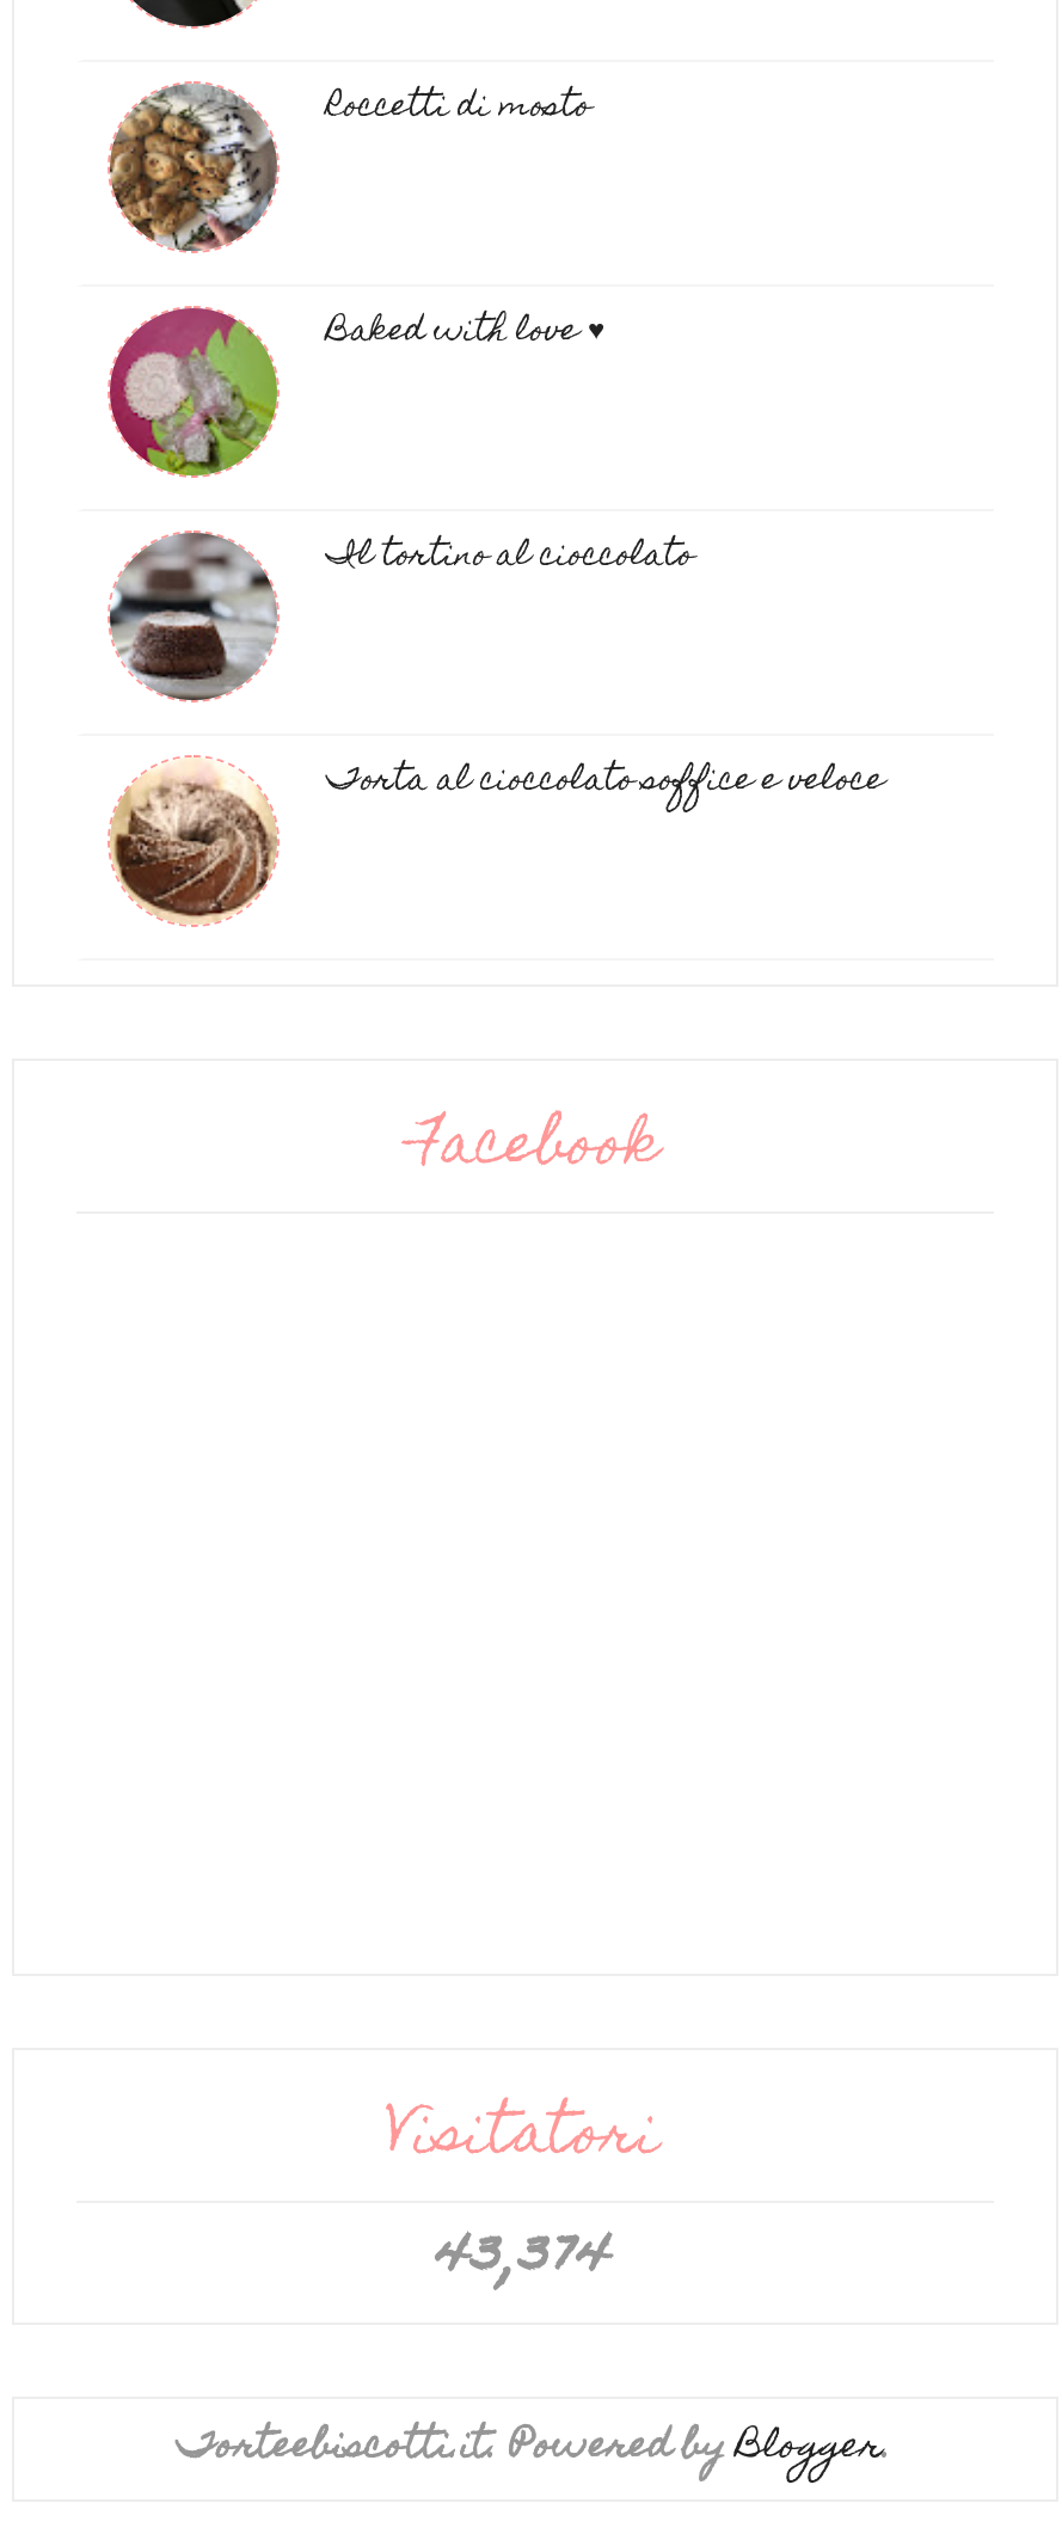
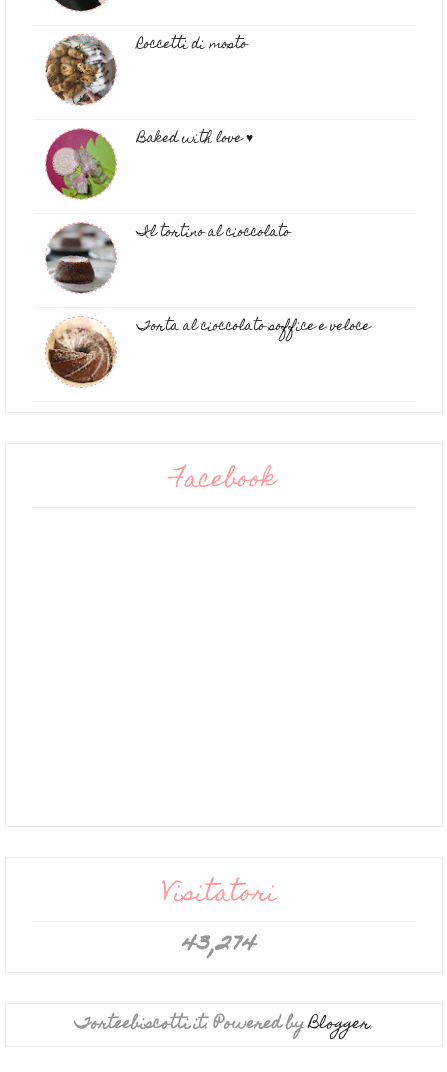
[435,2200,612,2322] 43,374 -> [181,921,256,972] 43,274

